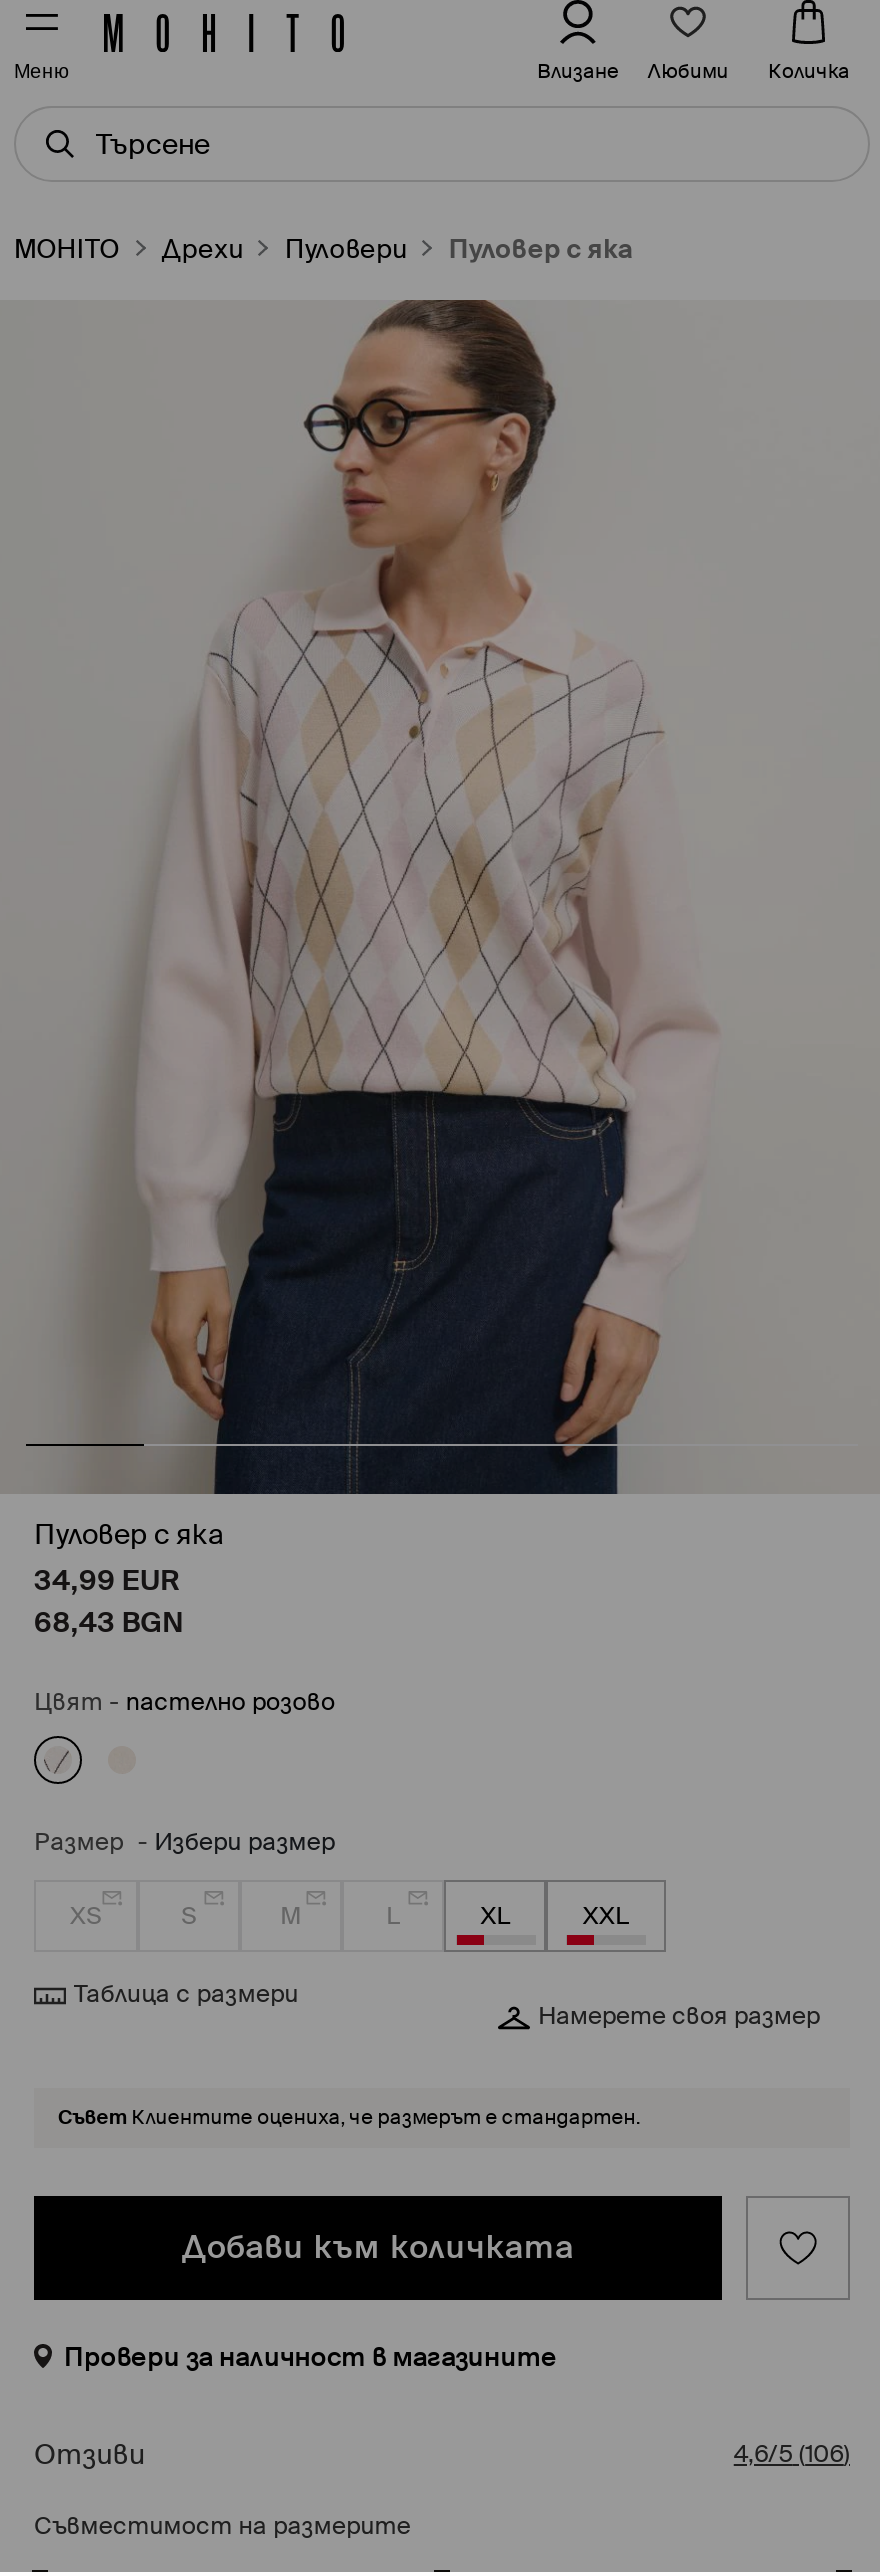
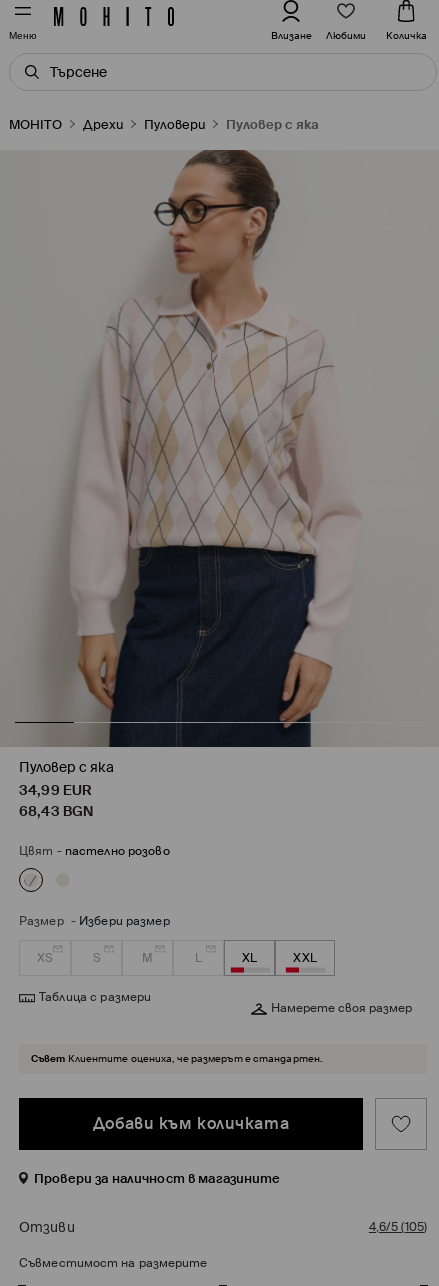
[734,2439,850,2471] 4,6/5 (106) -> [369,1219,427,1235] 4,6/5 (105)

